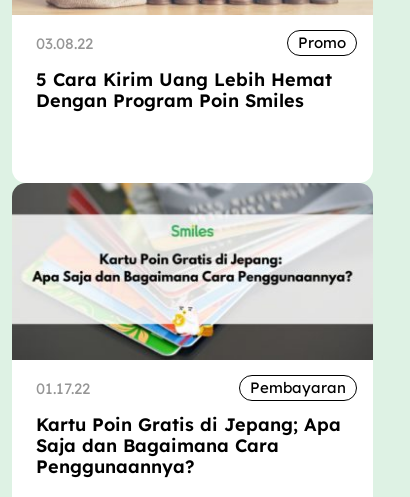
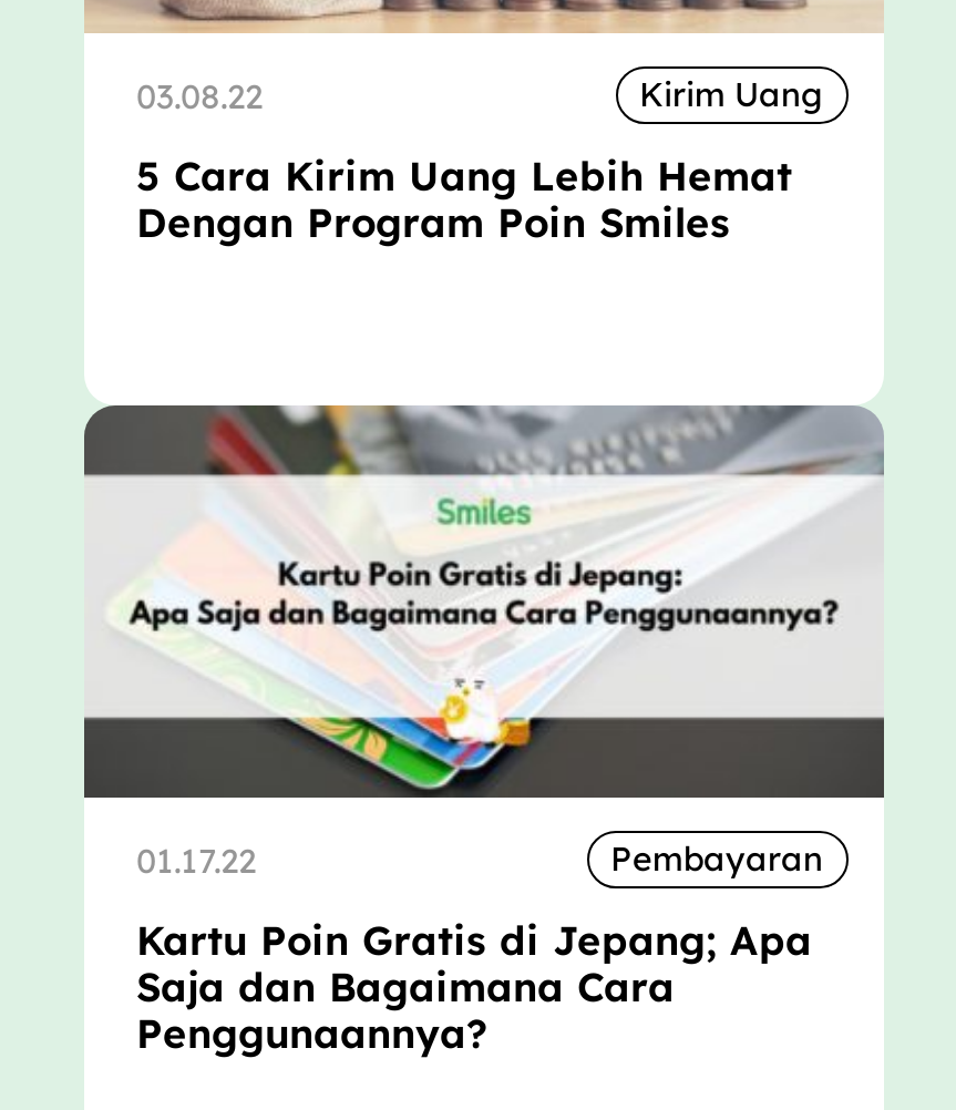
[297,33,345,52] Promo -> [639,74,823,116] Kirim Uang

